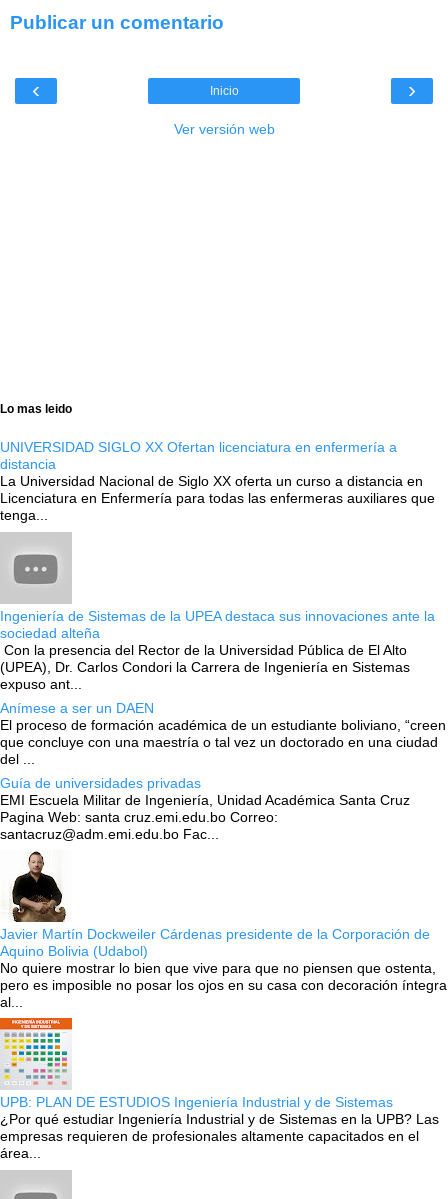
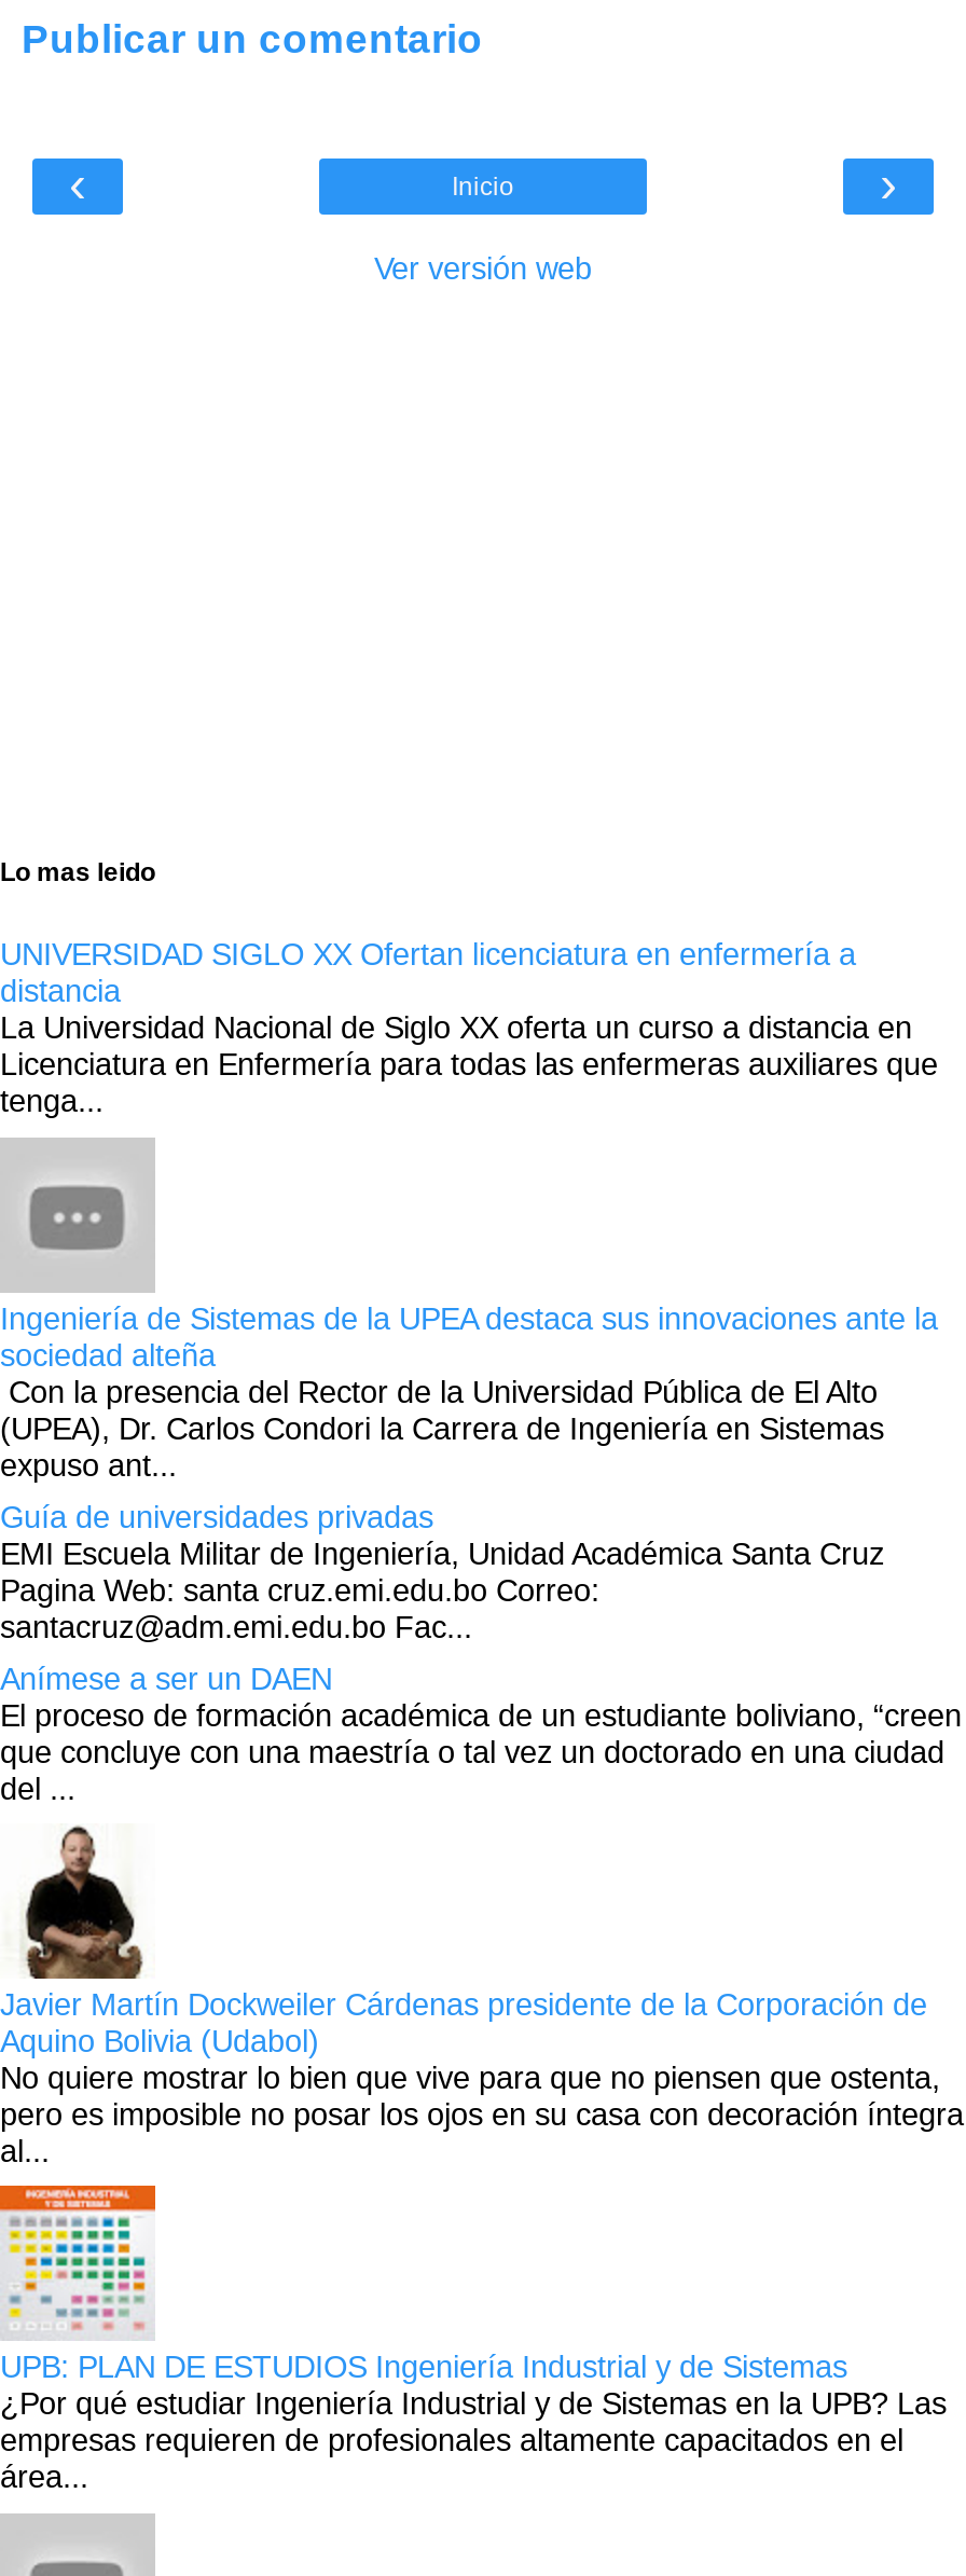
moved [0,700,446,767] -> [0,1662,962,1806]: Anímese a ser un DAEN | El proceso de formación académica de un estudiante boliviano, “creen | que concluye con una maestría o tal vez un doctorado en una ciudad | del ...
moved [0,775,410,842] -> [0,1500,884,1644]: Guía de universidades privadas | EMI Escuela Militar de Ingeniería, Unidad Académica Santa Cruz | Pagina Web: santa cruz.emi.edu.bo Correo: | santacruz@adm.emi.edu.bo Fac...

